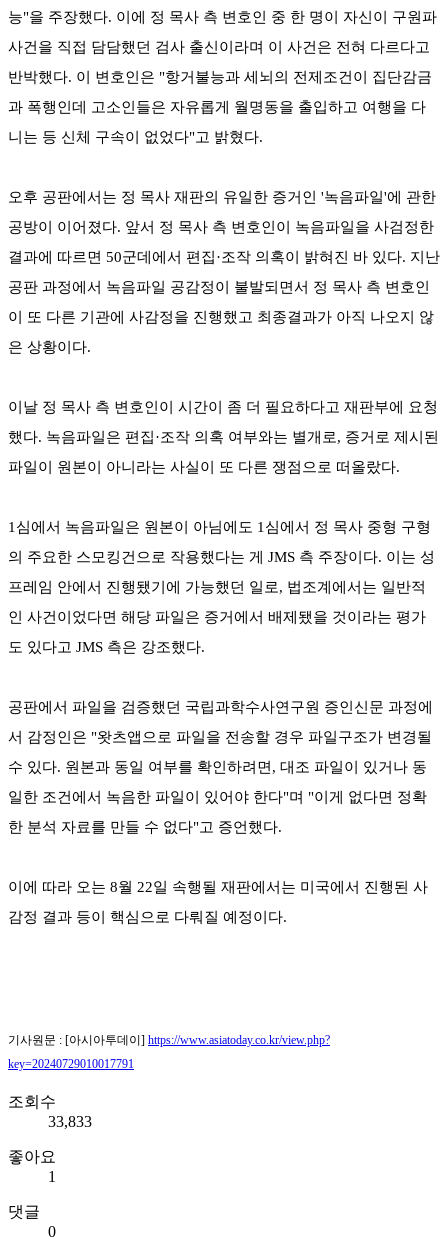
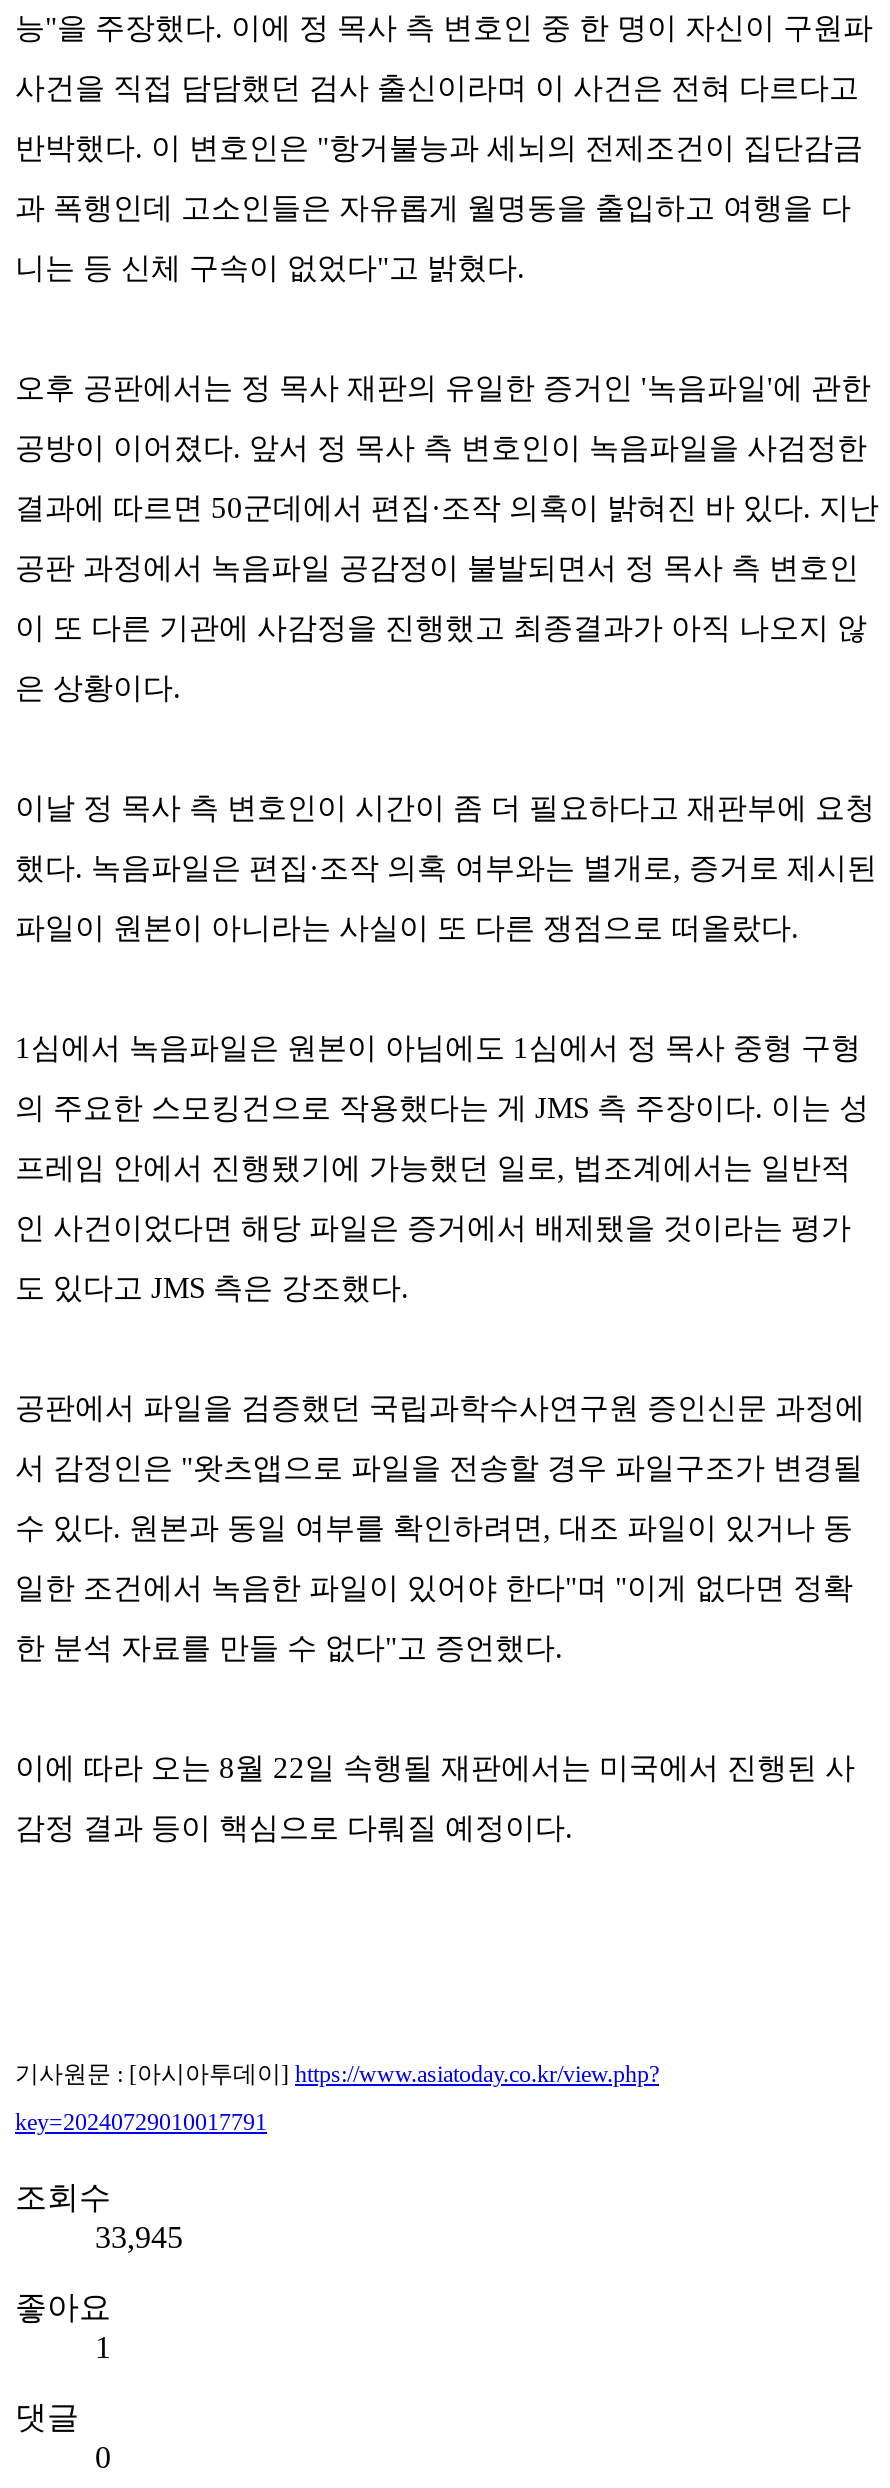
[48,1113,92,1130] 33,833 -> [95,2220,183,2254] 33,945

